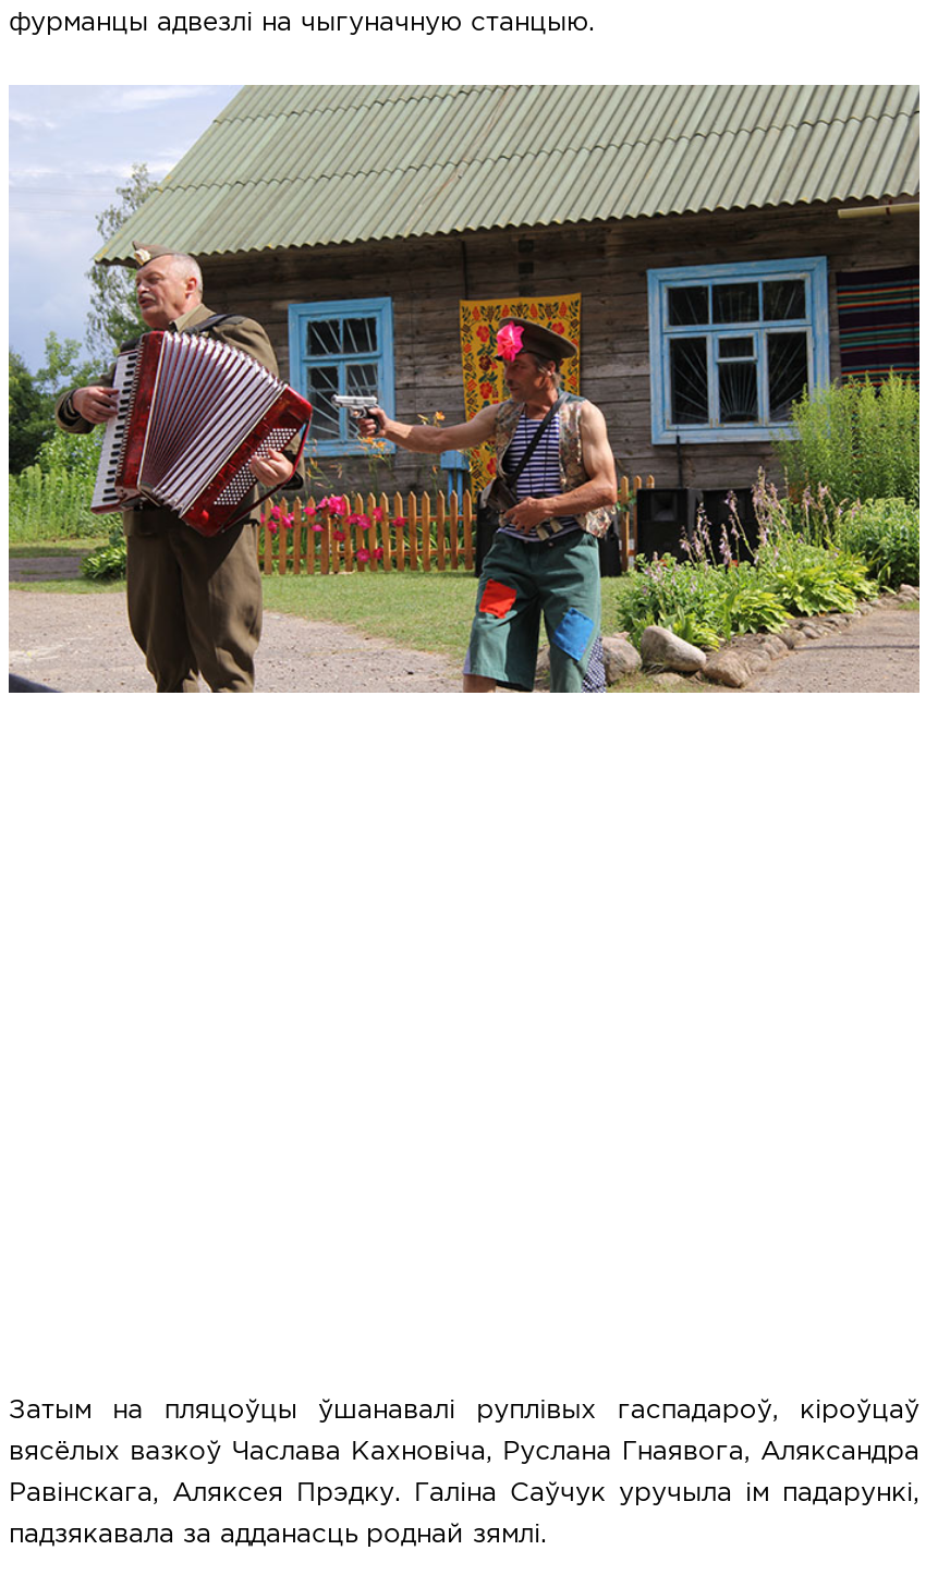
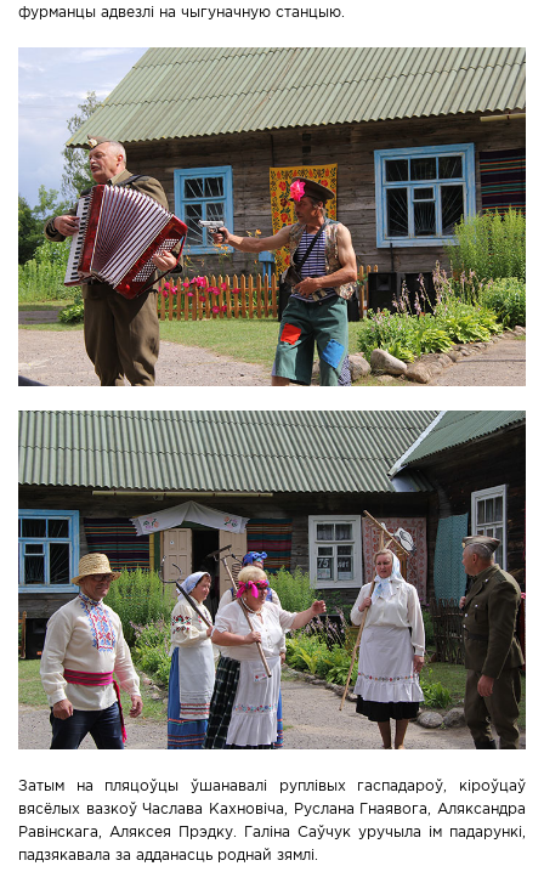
none -> [17,409,527,751] [image]

